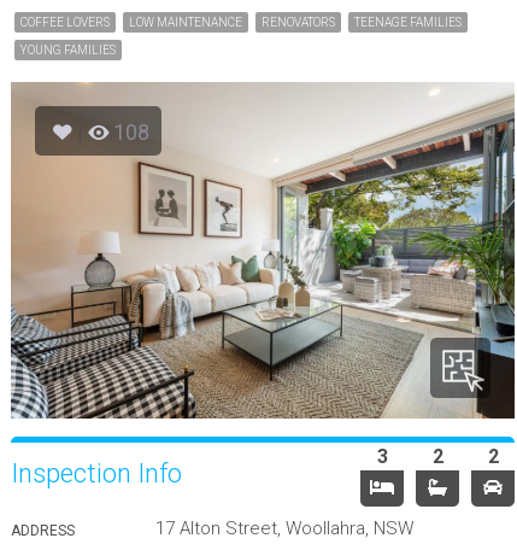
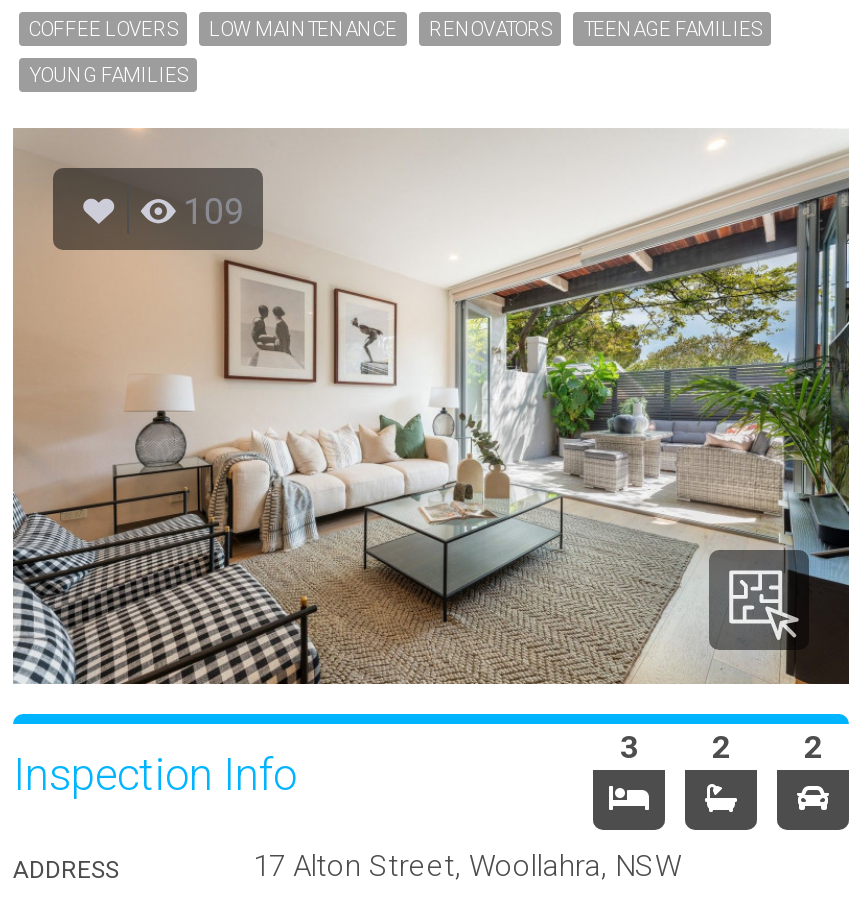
[114,119,150,145] 108 -> [184,190,244,232] 109

